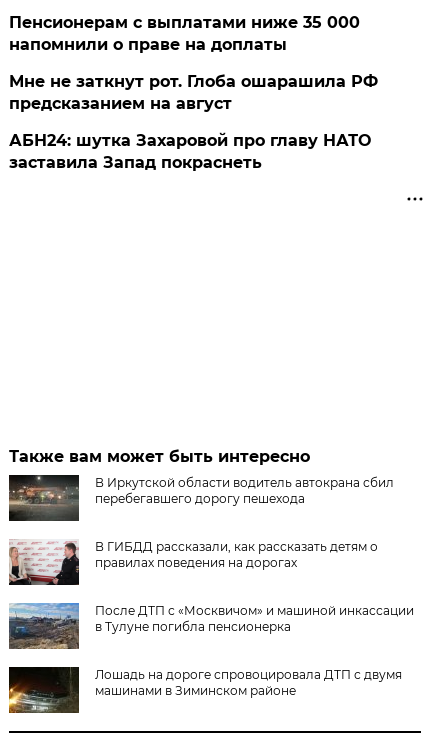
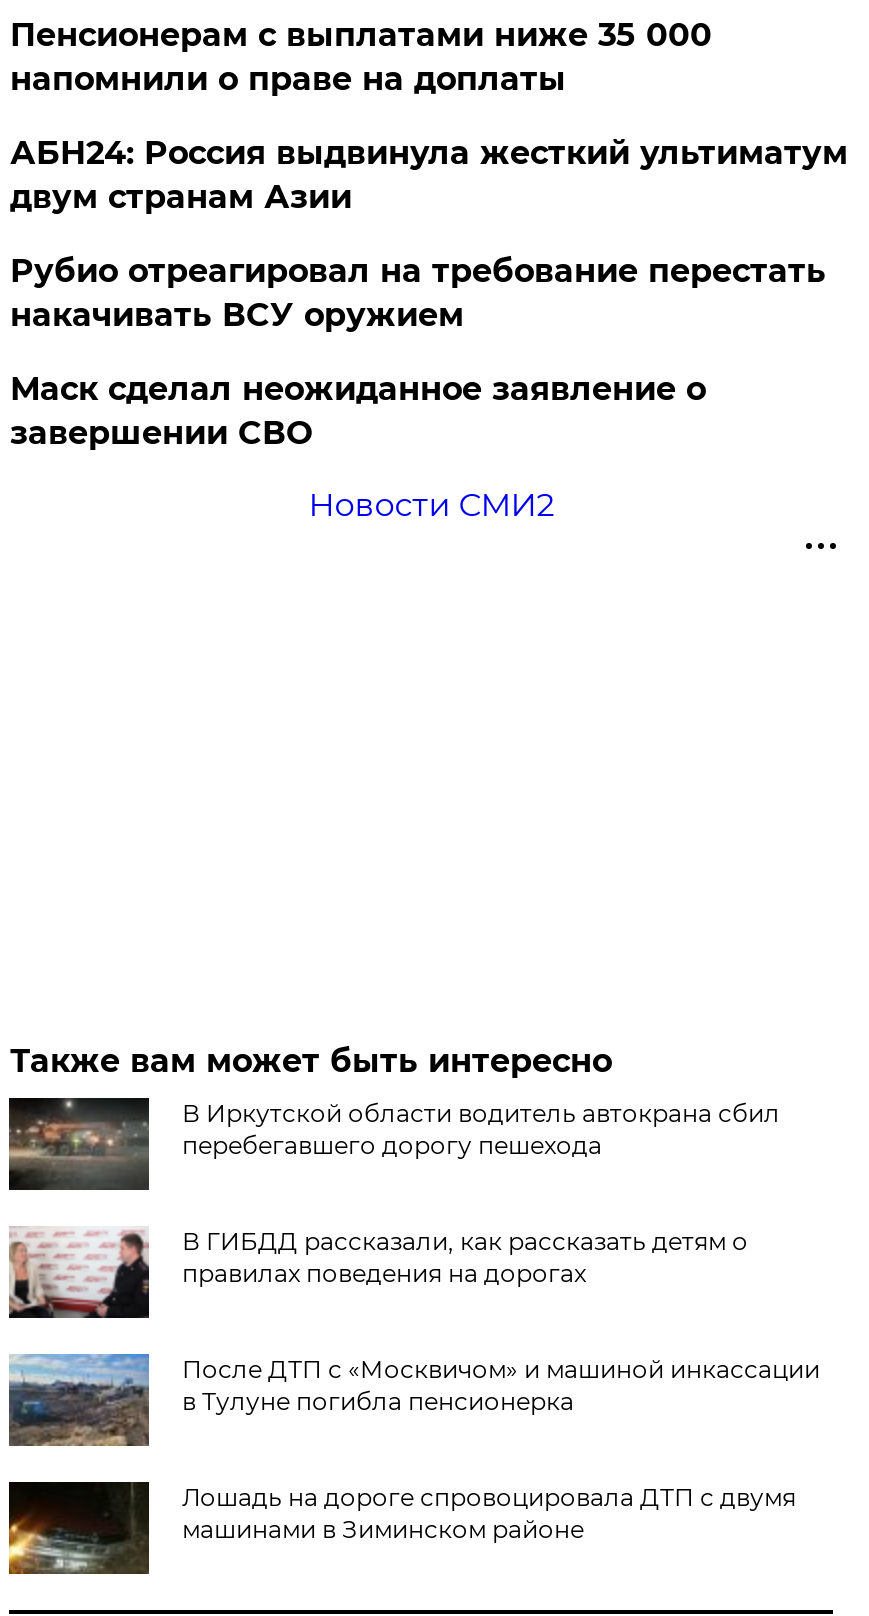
[9,72,378,172] Мне не заткнут рот. Глоба ошарашила РФ | предсказанием на август | АБН24: шутка Захаровой про главу НАТО | заставила Запад покраснеть -> [10,134,848,524] АБН24: Россия выдвинула жесткий ультиматум | двум странам Азии | Рубио отреагировал на требование перестать | накачивать ВСУ оружием | Маск сделал неожиданное заявление о | завершении СВО | Новости СМИ2

